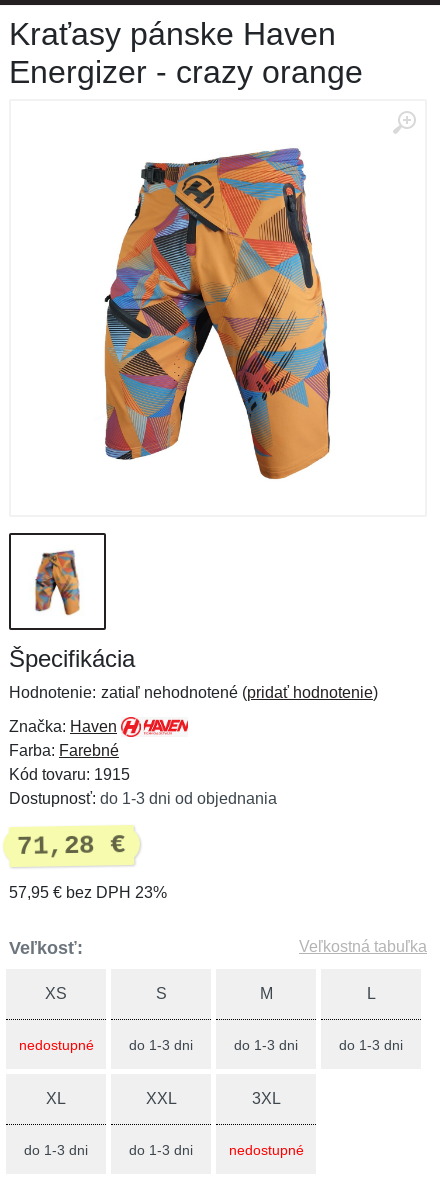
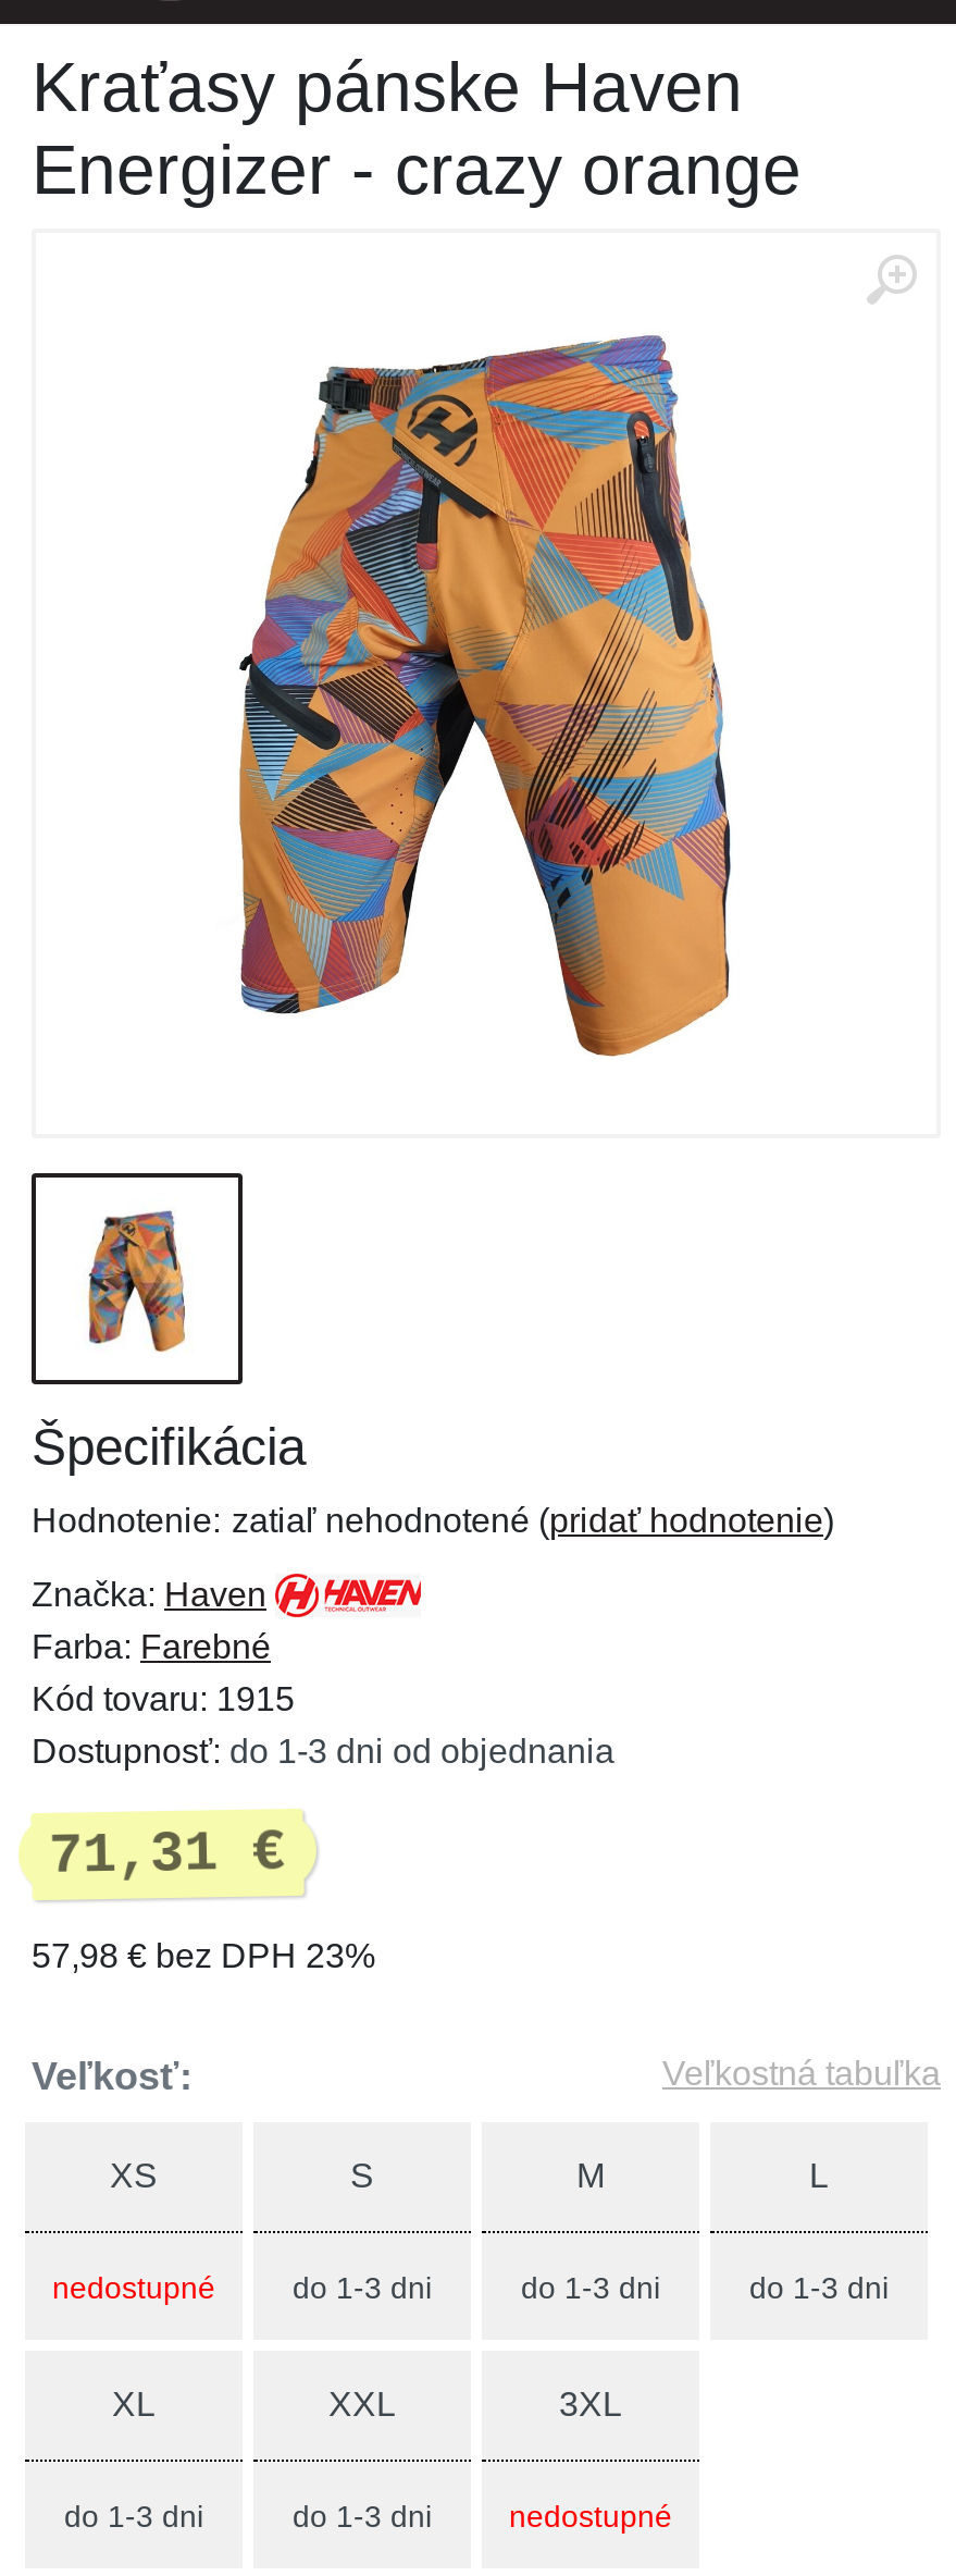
[17,830,126,862] 71,28 € -> [48,1820,286,1889] 71,31 €
[9,884,167,901] 57,95 € bez DPH 23% -> [32,1937,375,1974] 57,98 € bez DPH 23%

